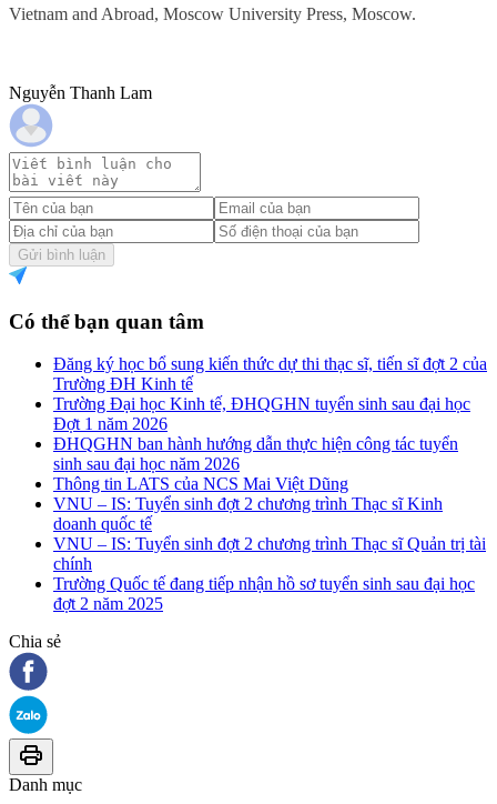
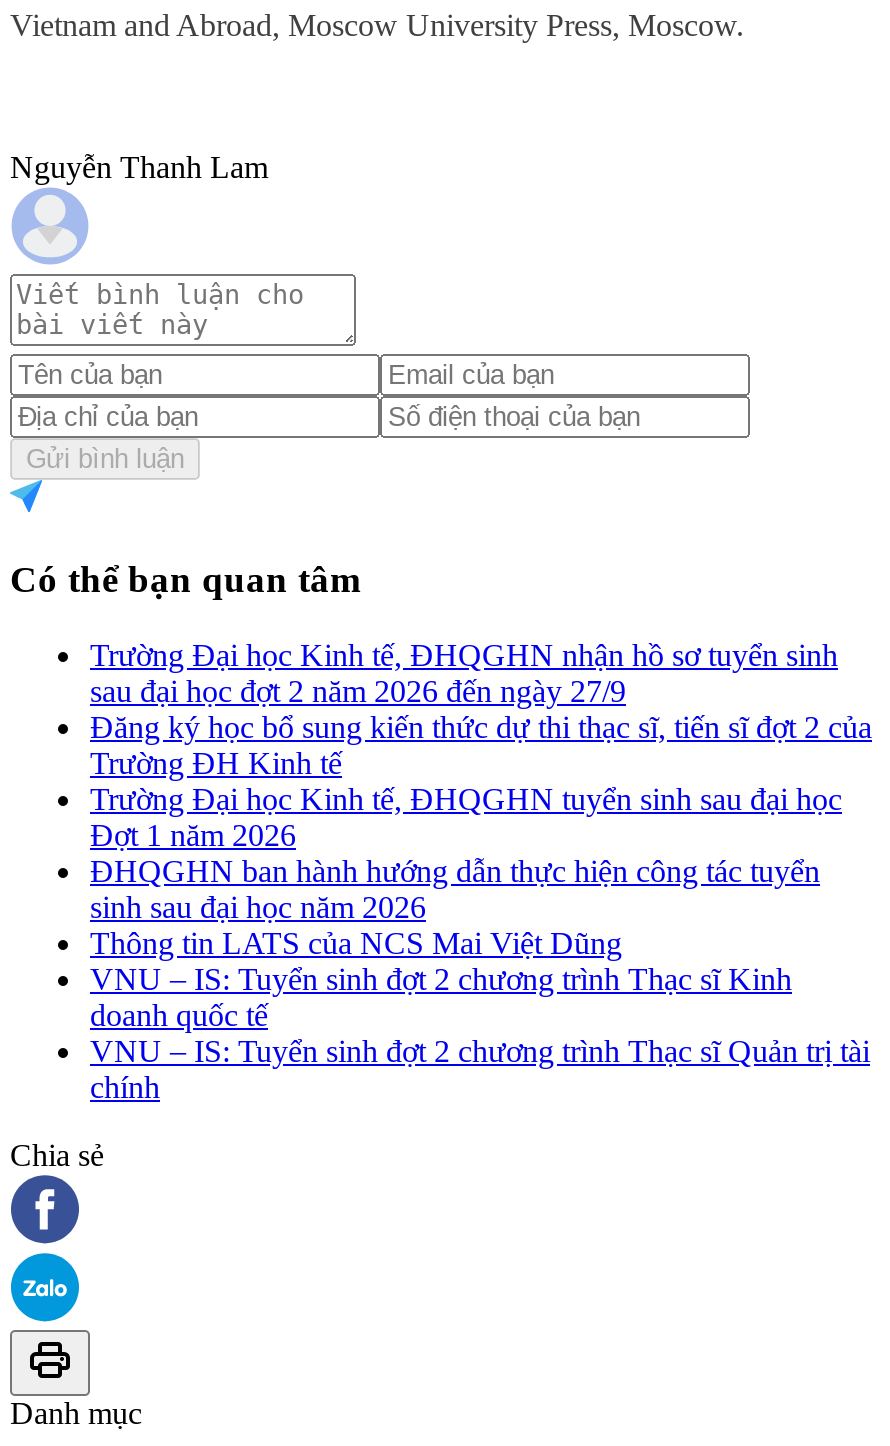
none -> [90,638,838,708] Trường Đại học Kinh tế, ĐHQGHN nhận hồ sơ tuyển sinh | sau đại học đợt 2 năm 2026 đến ngày 27/9
moved [53,354,487,573] -> [90,710,872,1104]: Đăng ký học bổ sung kiến thức dự thi thạc sĩ, tiến sĩ đợt 2 của | Trường ĐH Kinh tế | Trường Đại học Kinh tế, ĐHQGHN tuyển sinh sau đại học | ... | VNU – IS: Tuyển sinh đợt 2 chương trình Thạc sĩ Quản trị tài | chính
[53,574,475,613] Trường Quốc tế đang tiếp nhận hồ sơ tuyển sinh sau đại học | đợt 2 năm 2025 -> none

